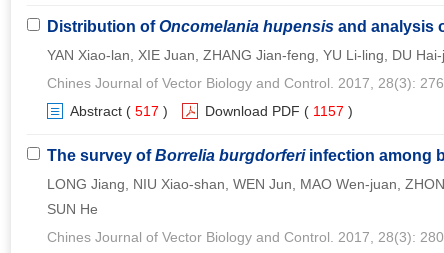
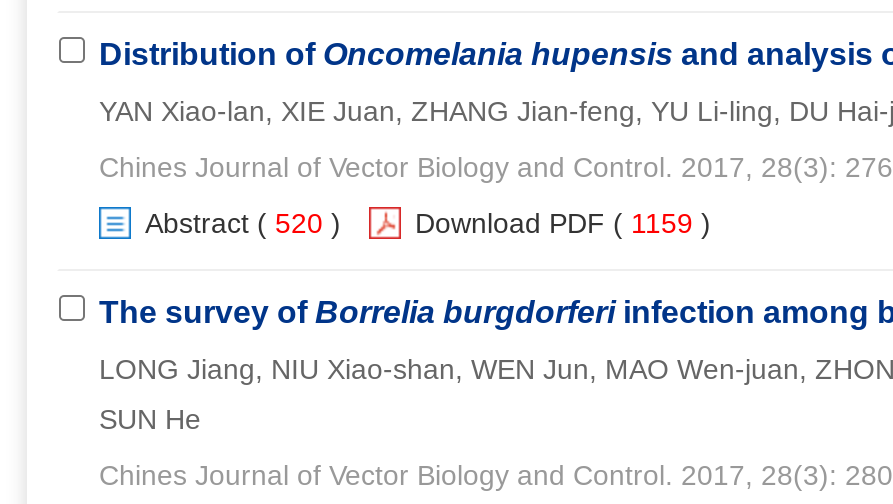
[70,103,172,119] Abstract ( 517) -> [145,207,349,239] Abstract ( 520)
[205,103,353,119] Download PDF ( 1157) -> [415,207,711,239] Download PDF ( 1159)

